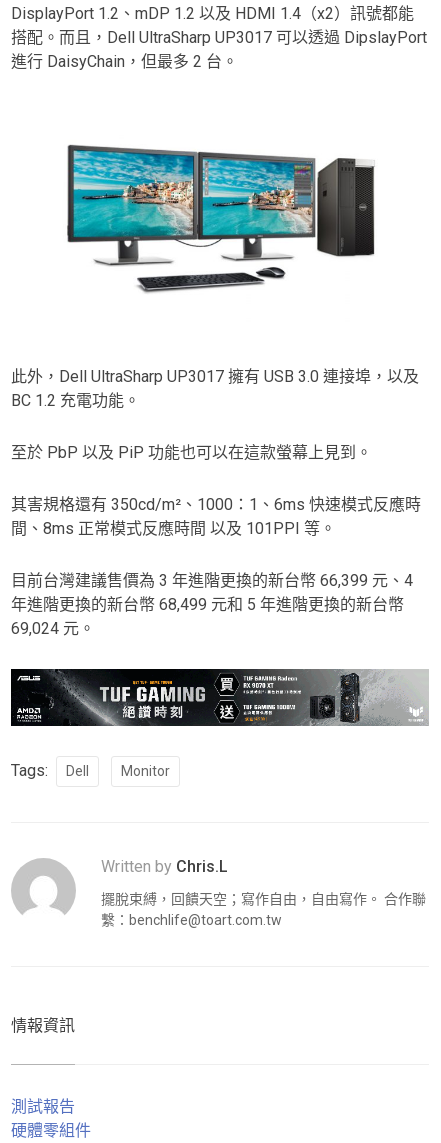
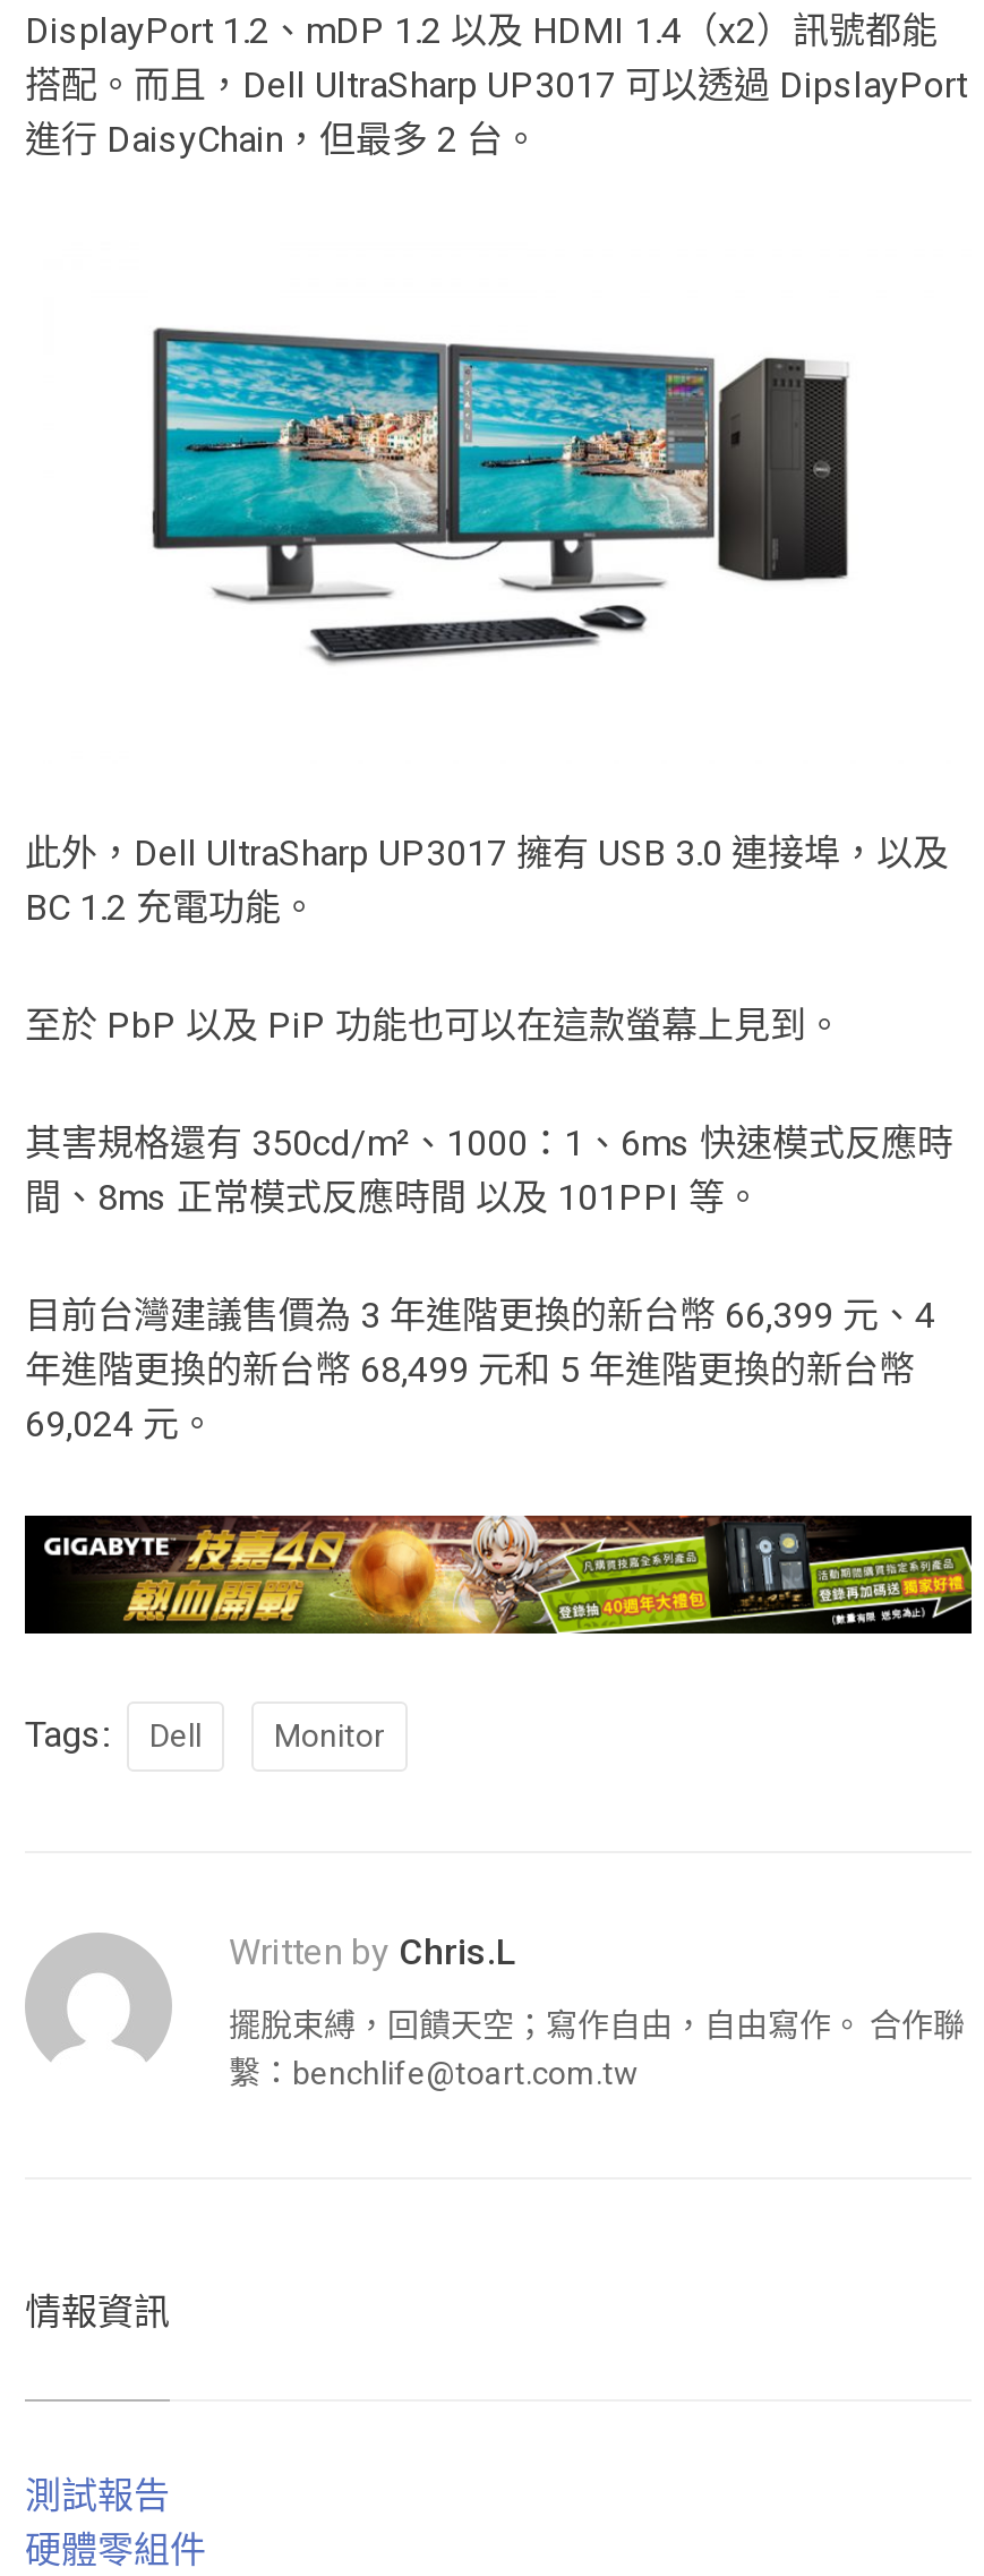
[16,668,429,727] [image] -> [41,1513,974,1636] [image]

